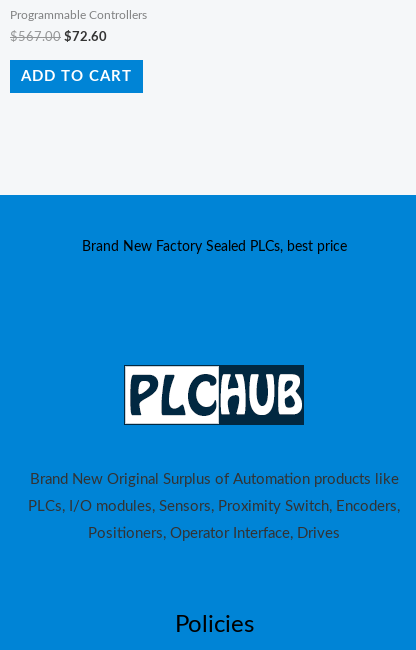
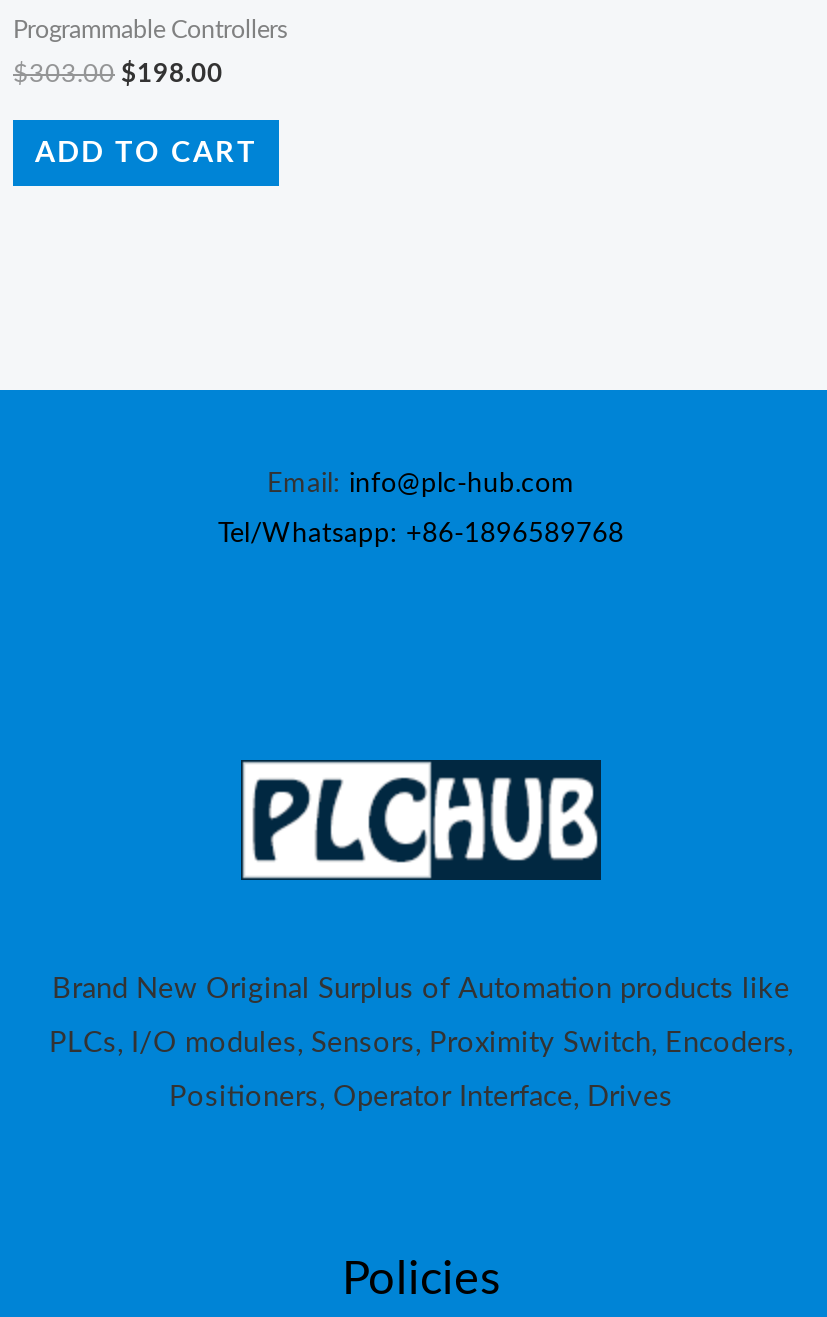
[10,30,61,44] $567.00 -> [13,61,115,89] $303.00
[64,30,107,44] $72.60 -> [121,61,223,89] $198.00
[81,240,346,254] Brand New Factory Sealed PLCs, best price -> [218,470,624,548] Email: info@plc-hub.com | Tel/Whatsapp: +86-1896589768

